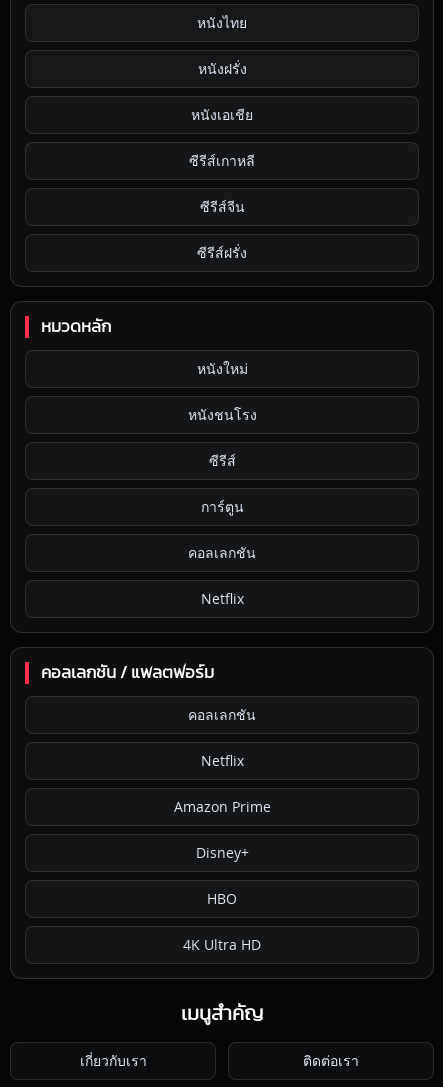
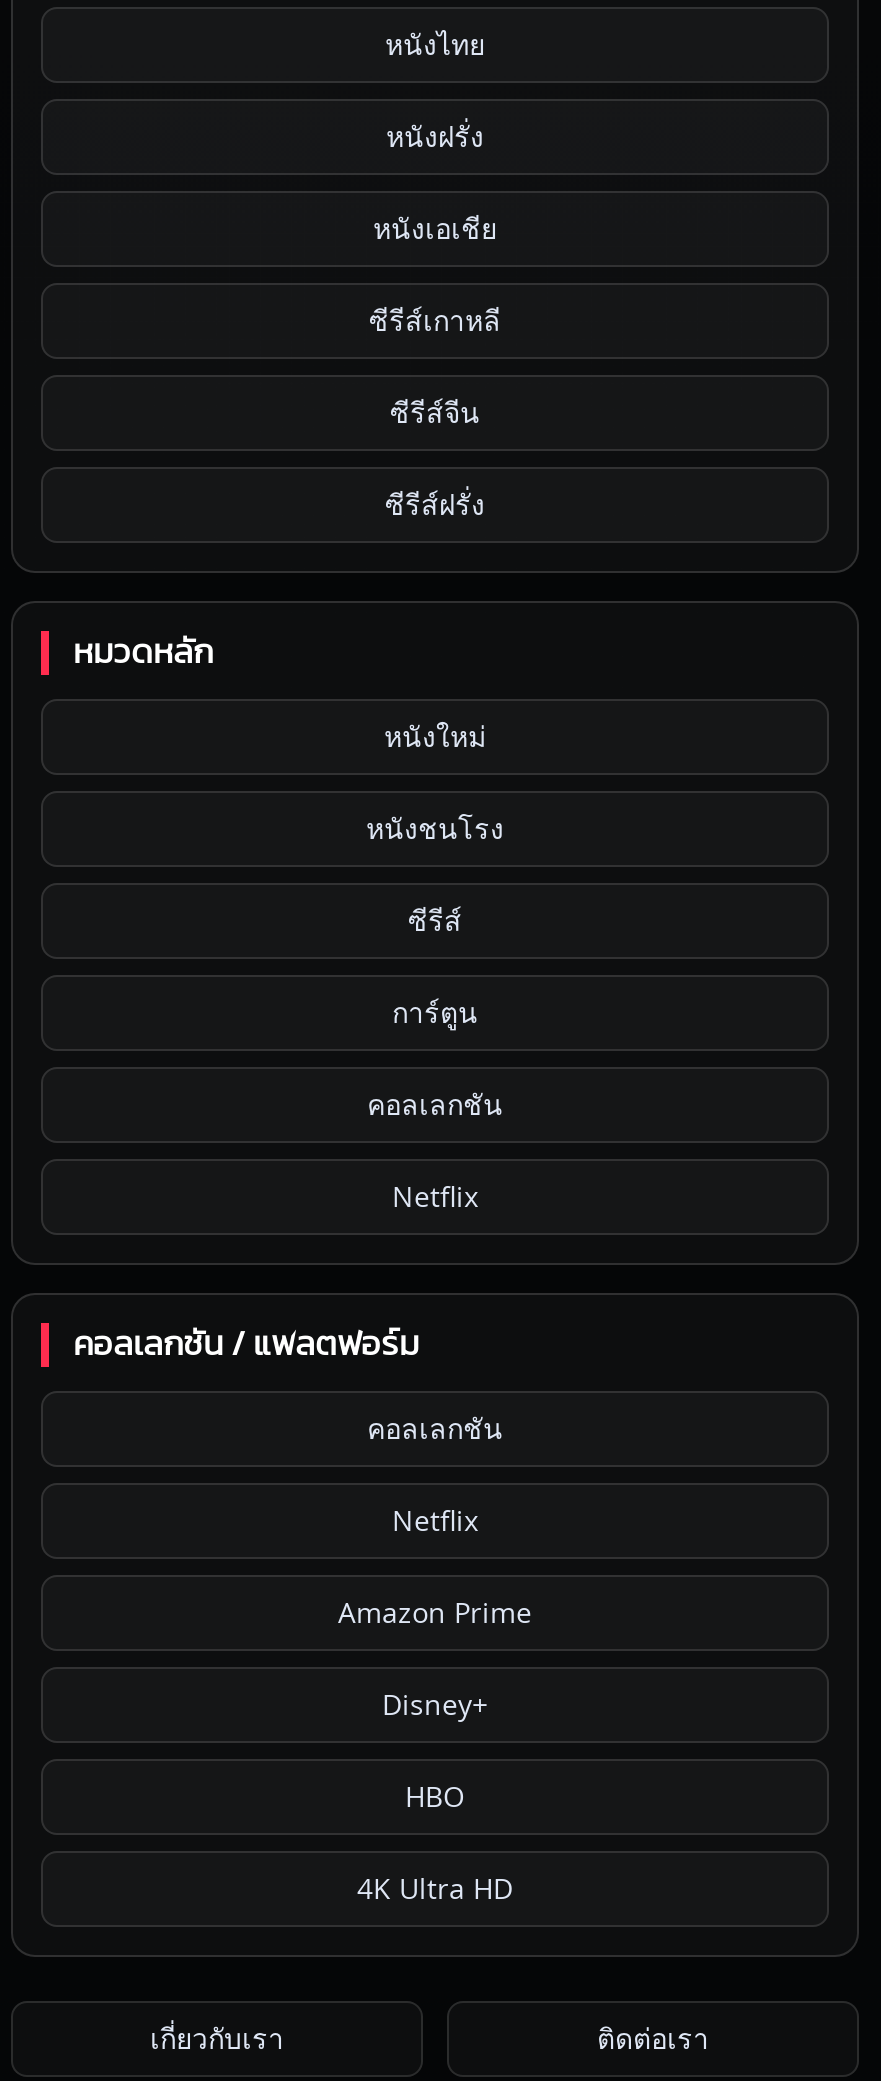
[181,1004,263,1024] เมนูสำคัญ -> none

